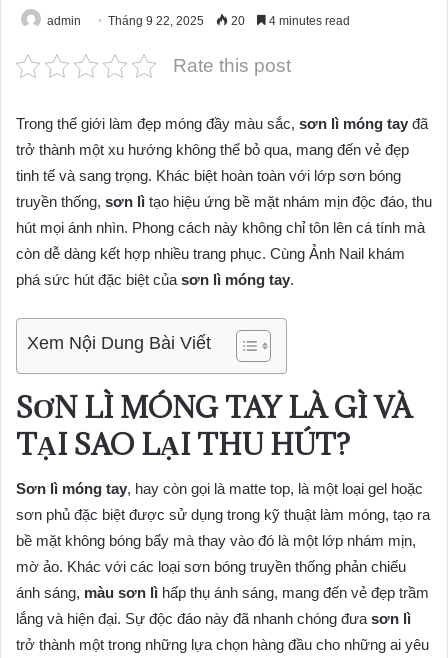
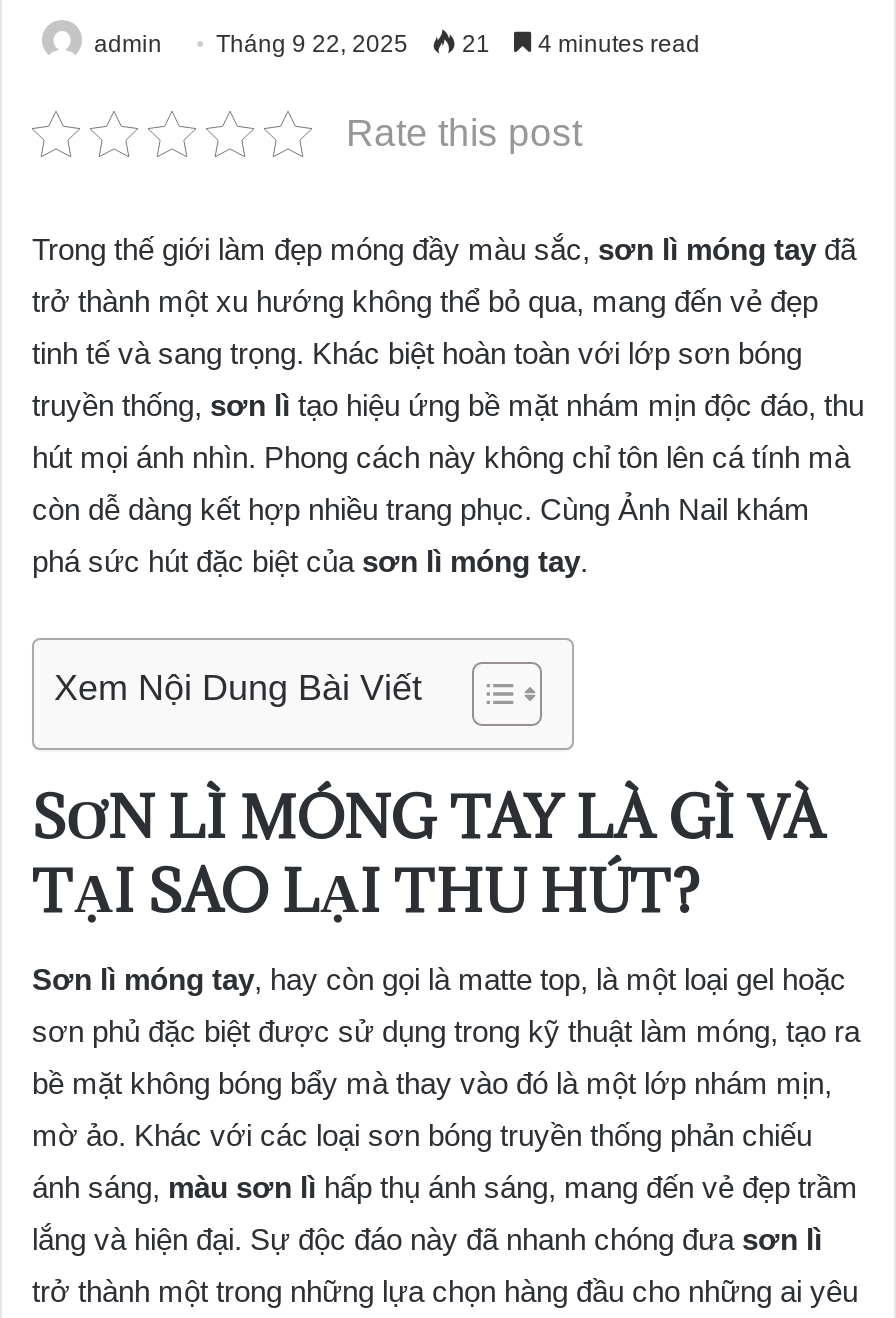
[47,14,350,28] admin Tháng 9 22, 2025 20 4 minutes read -> [94,29,700,57] admin Tháng 9 22, 2025 21 4 minutes read

